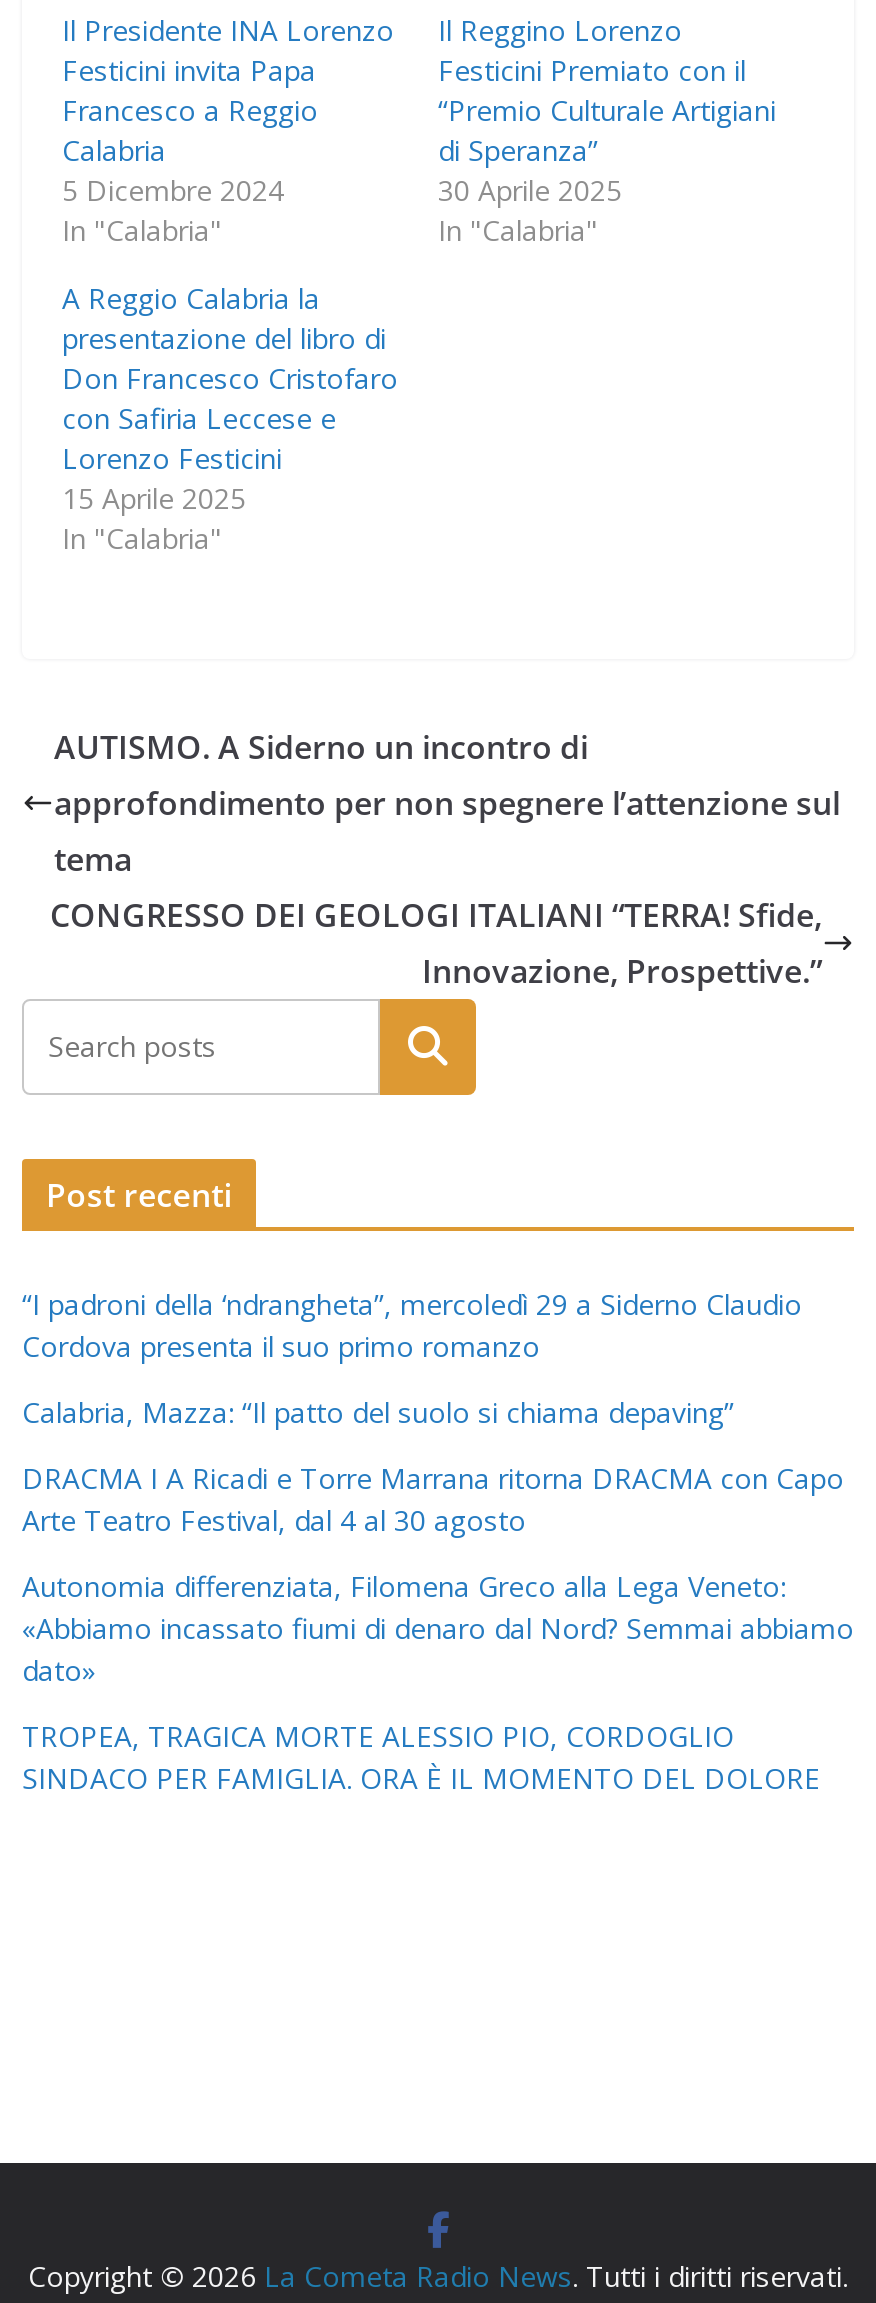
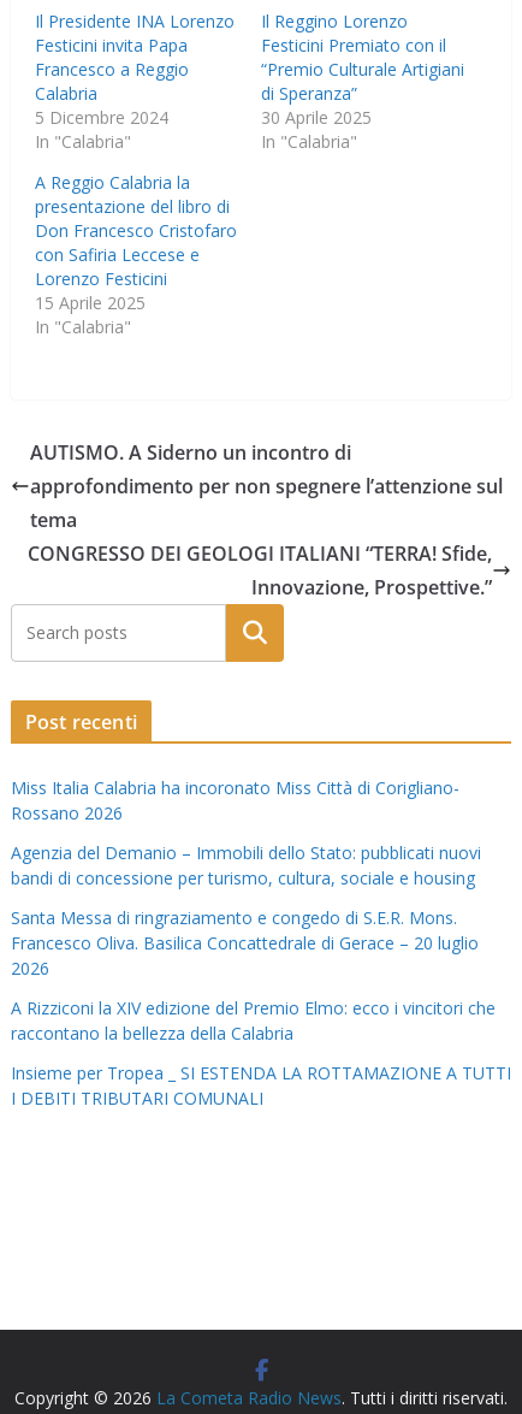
[22,1284,802,1364] “I padroni della ‘ndrangheta”, mercoledì 29 a Siderno Claudio | Cordova presenta il suo primo romanzo -> [11,776,459,824] Miss Italia Calabria ha incoronato Miss Città di Corigliano- | Rossano 2026
[22,1392,734,1430] Calabria, Mazza: “Il patto del suolo si chiama depaving” -> [11,841,481,889] Agenzia del Demanio – Immobili dello Stato: pubblicati nuovi | bandi di concessione per turismo, cultura, sociale e housing
[22,1458,844,1538] DRACMA I A Ricadi e Torre Marrana ritorna DRACMA con Capo | Arte Teatro Festival, dal 4 al 30 agosto -> [11,906,479,979] Santa Messa di ringraziamento e congedo di S.E.R. Mons. | Francesco Oliva. Basilica Concattedrale di Gerace – 20 luglio | 2026
[22,1566,854,1688] Autonomia differenziata, Filomena Greco alla Lega Veneto: | «Abbiamo incassato fiumi di denaro dal Nord? Semmai abbiamo | dato» -> [11,996,496,1044] A Rizziconi la XIV edizione del Premio Elmo: ecco i vincitori che | raccontano la bellezza della Calabria
[22,1716,820,1796] TROPEA, TRAGICA MORTE ALESSIO PIO, CORDOGLIO | SINDACO PER FAMIGLIA. ORA È IL MOMENTO DEL DOLORE -> [11,1061,511,1109] Insieme per Tropea _ SI ESTENDA LA ROTTAMAZIONE A TUTTI | I DEBITI TRIBUTARI COMUNALI

